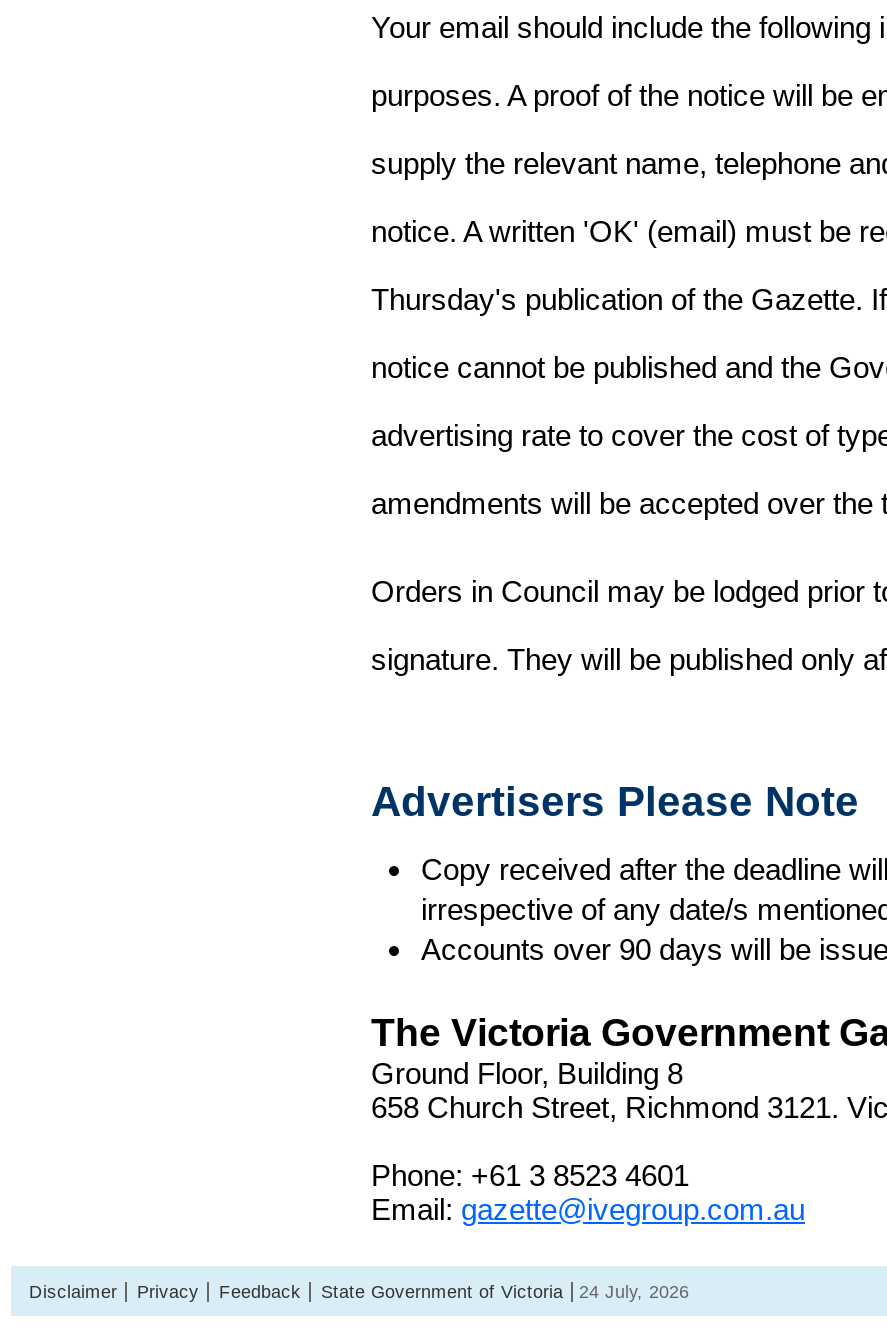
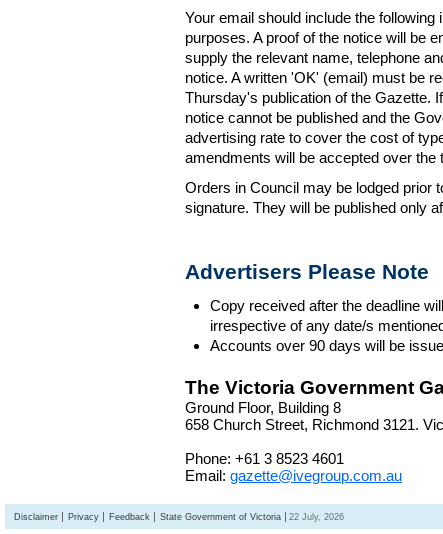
[29,1282,689,1302] Disclaimer Privacy Feedback State Government of Victoria 24 July, 2026 -> [14,512,344,522] Disclaimer Privacy Feedback State Government of Victoria 22 July, 2026

